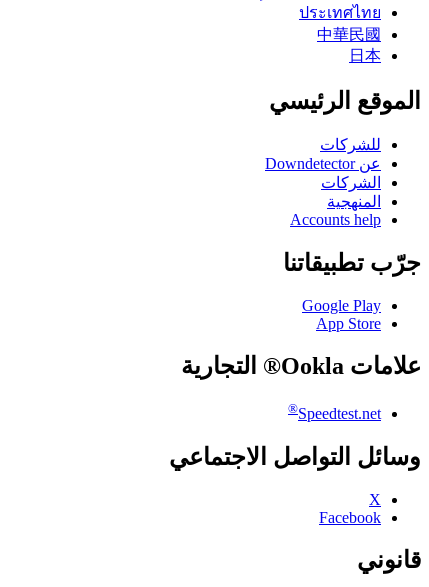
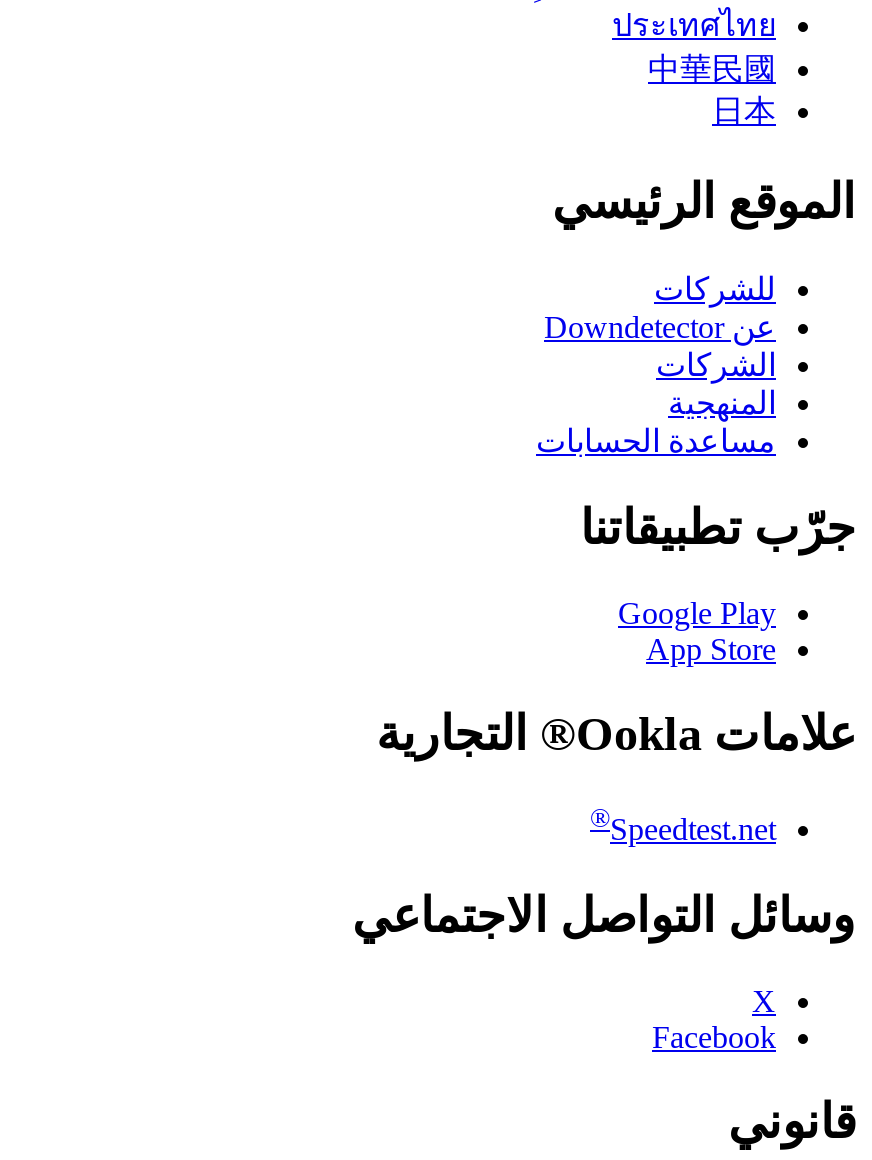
[290,211,381,228] Accounts help -> [536,424,776,458] مساعدة الحسابات

